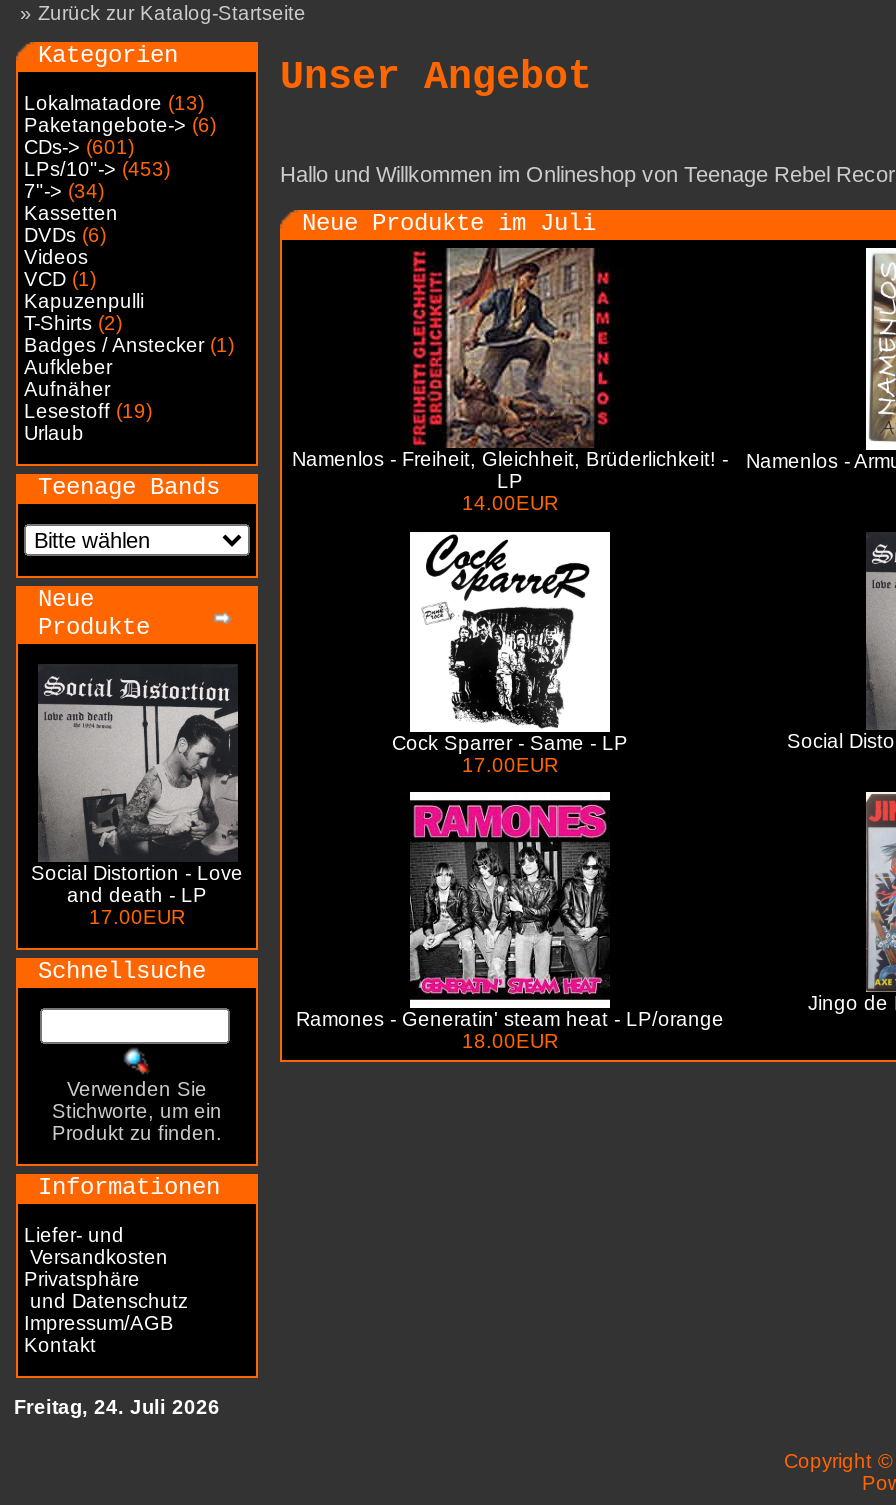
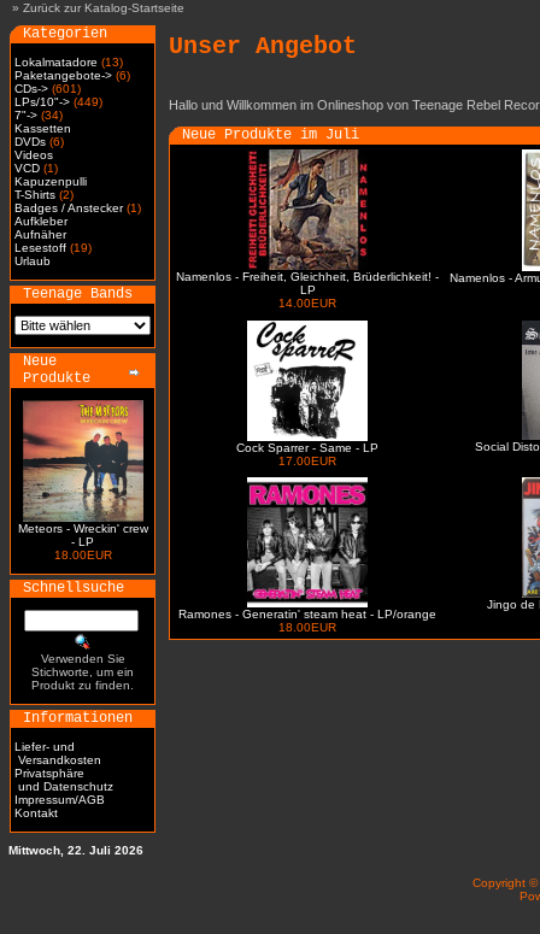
[24,158,170,180] LPs/10"-> (453) -> [14,95,102,108] LPs/10"-> (449)
[31,664,243,928] [image] | Social Distortion - Love | and death - LP | 17.00EUR -> [17,399,148,562] [image] | Meteors - Wreckin' crew | - LP | 18.00EUR
[2,1396,232,1418] Freitag, 24. Juli 2026 -> [1,844,151,857] Mittwoch, 22. Juli 2026

